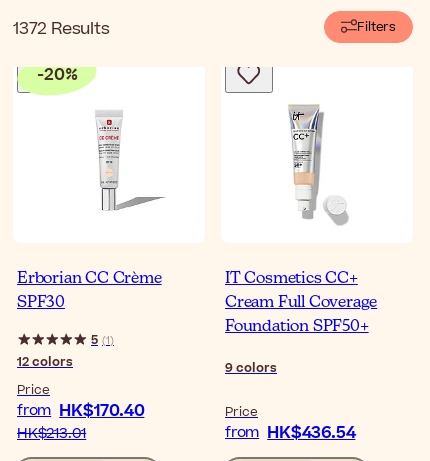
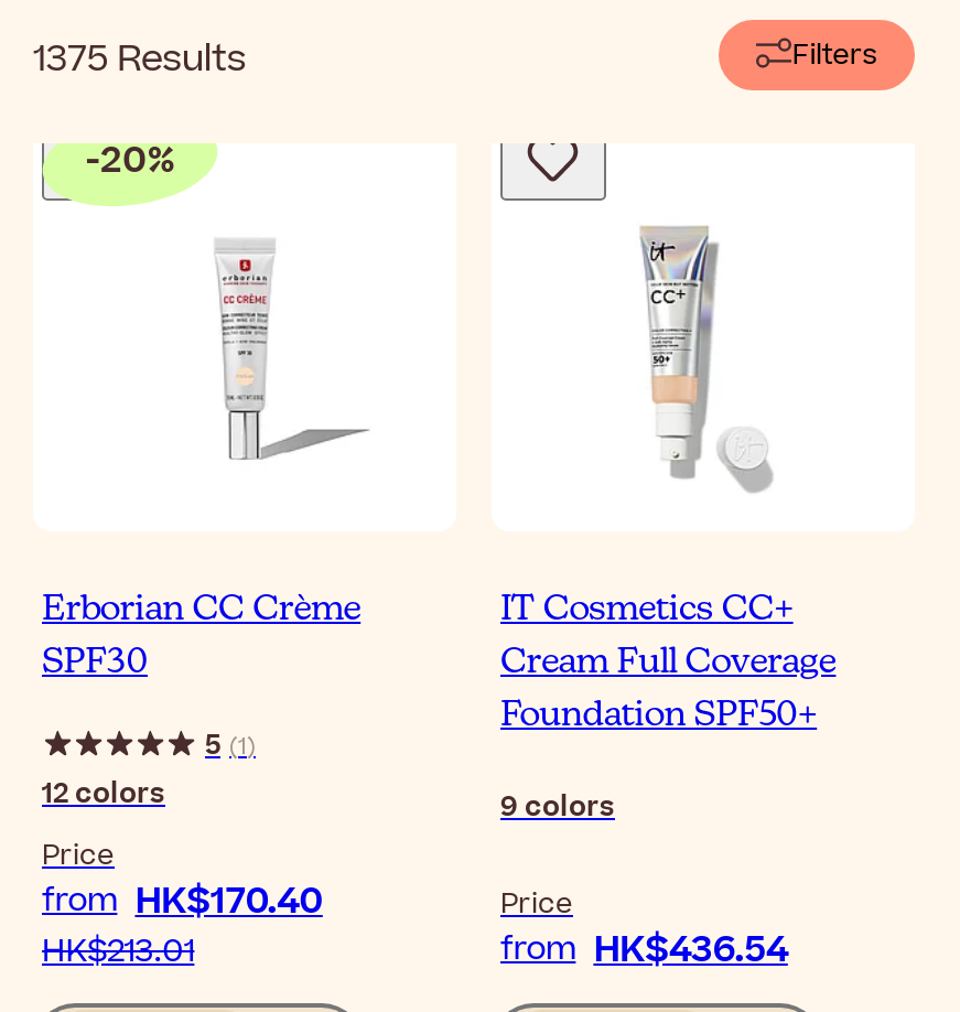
[13,17,110,41] 1372 Results -> [33,33,246,86] 1375 Results

